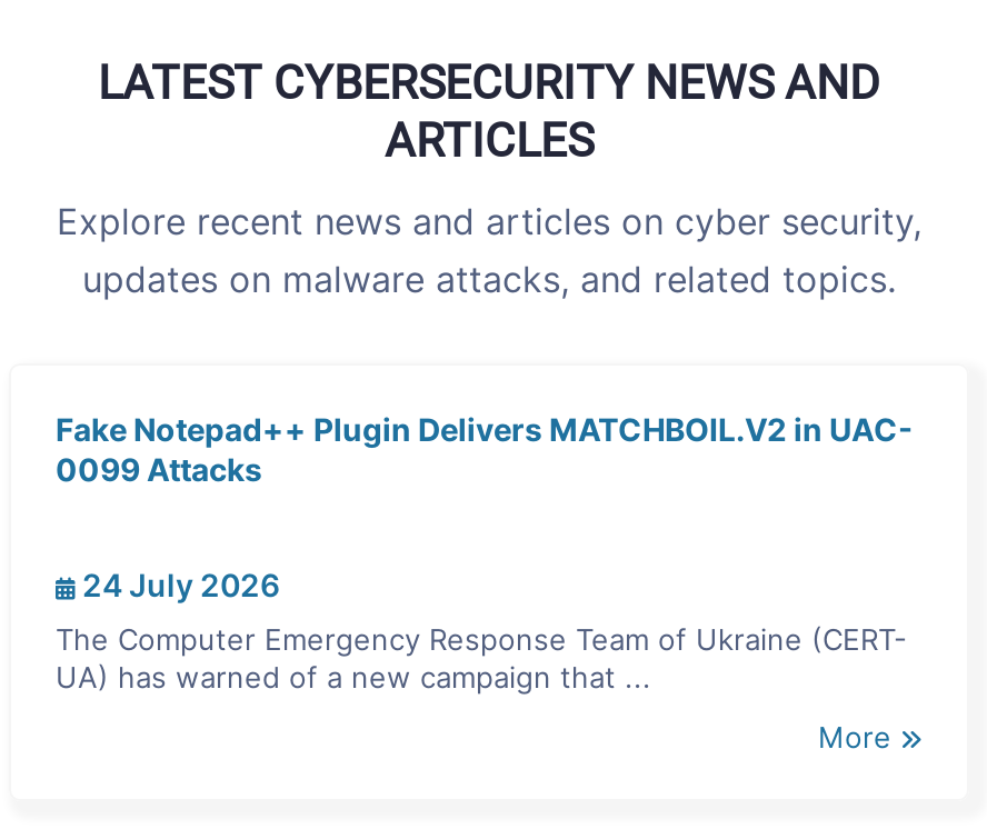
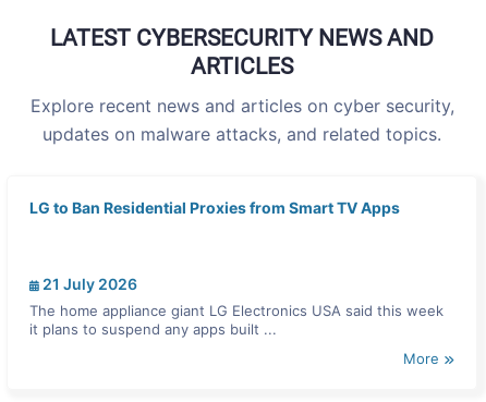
[56,409,914,487] Fake Notepad++ Plugin Delivers MATCHBOIL.V2 in UAC- | 0099 Attacks -> [29,198,400,216] LG to Ban Residential Proxies from Smart TV Apps
[76,565,280,602] 24 July 2026 -> [39,274,137,293] 21 July 2026
[56,620,907,693] The Computer Emergency Response Team of Ukraine (CERT- | UA) has warned of a new campaign that ... -> [29,301,444,337] The home appliance giant LG Electronics USA said this week | it plans to suspend any apps built ...

